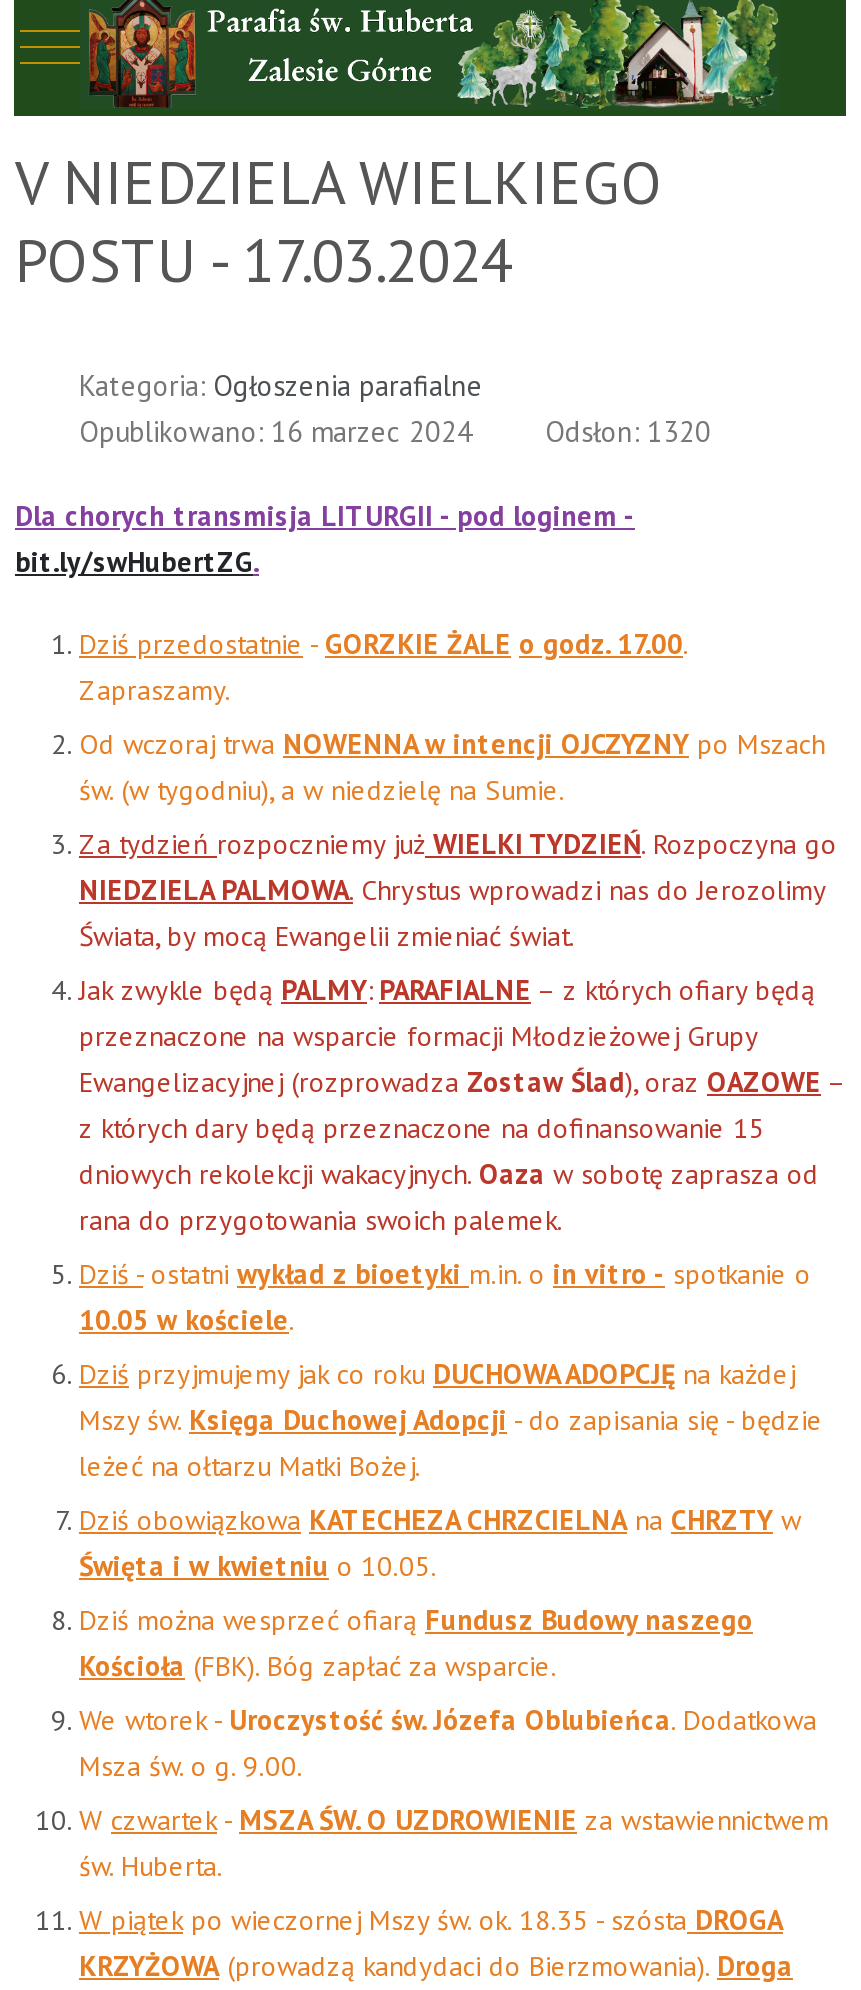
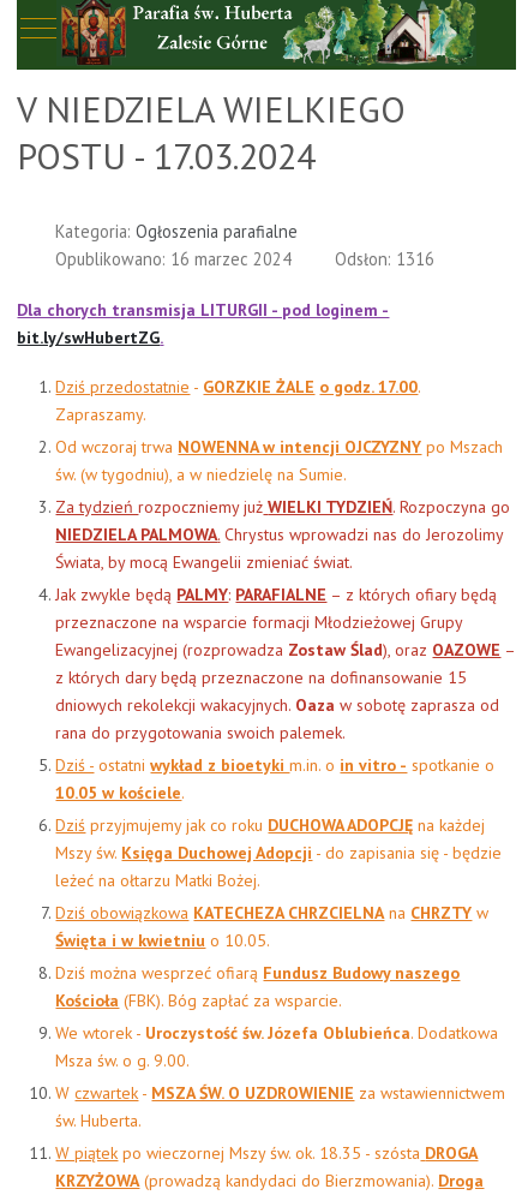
[79,413,711,451] Opublikowano: 16 marzec 2024 Odsłon: 1320 -> [56,248,435,271] Opublikowano: 16 marzec 2024 Odsłon: 1316

